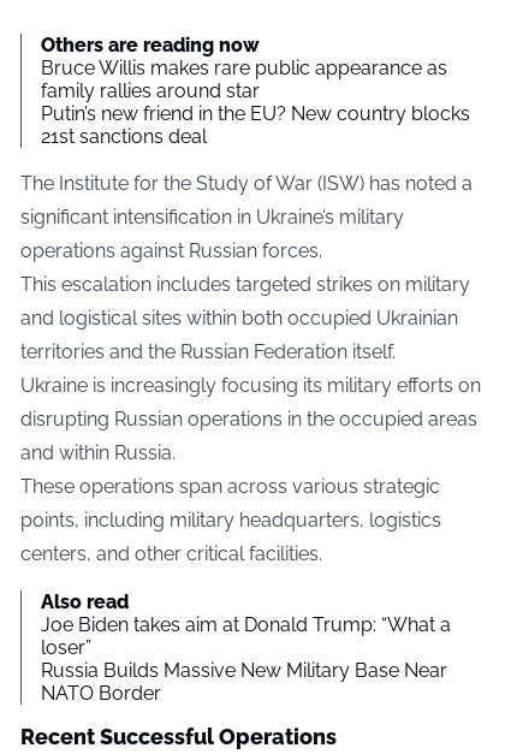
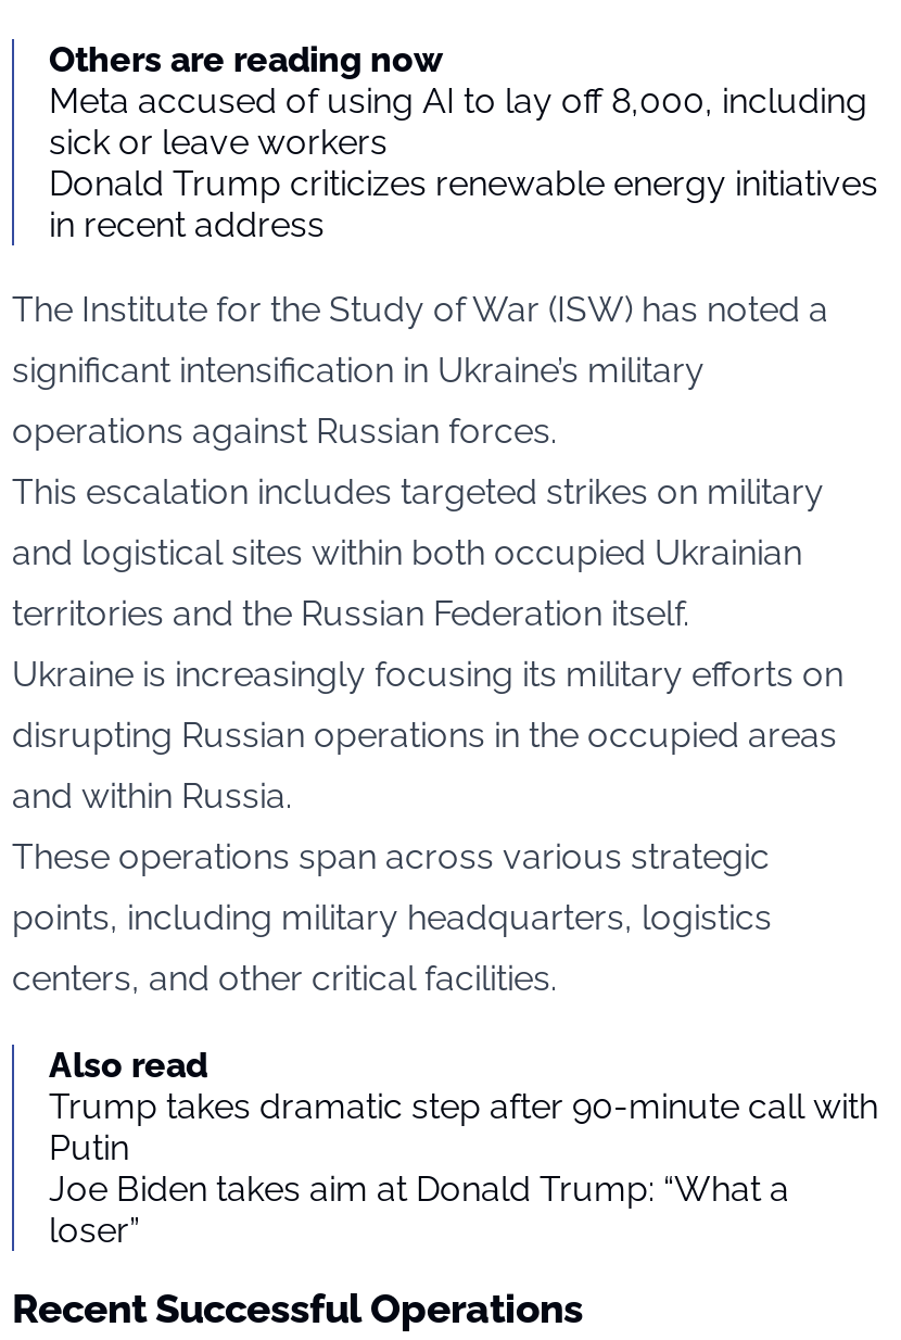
[41,57,470,148] Bruce Willis makes rare public appearance as | family rallies around star | Putin’s new friend in the EU? New country blocks | 21st sanctions deal -> [49,80,878,245] Meta accused of using AI to lay off 8,000, including | sick or leave workers | Donald Trump criticizes renewable energy initiatives | in recent address
none -> [49,1086,878,1168] Trump takes dramatic step after 90-minute call with | Putin
moved [41,613,451,659] -> [49,1168,789,1251]: Joe Biden takes aim at Donald Trump: “What a | loser”
[41,659,447,705] Russia Builds Massive New Military Base Near | NATO Border -> none

